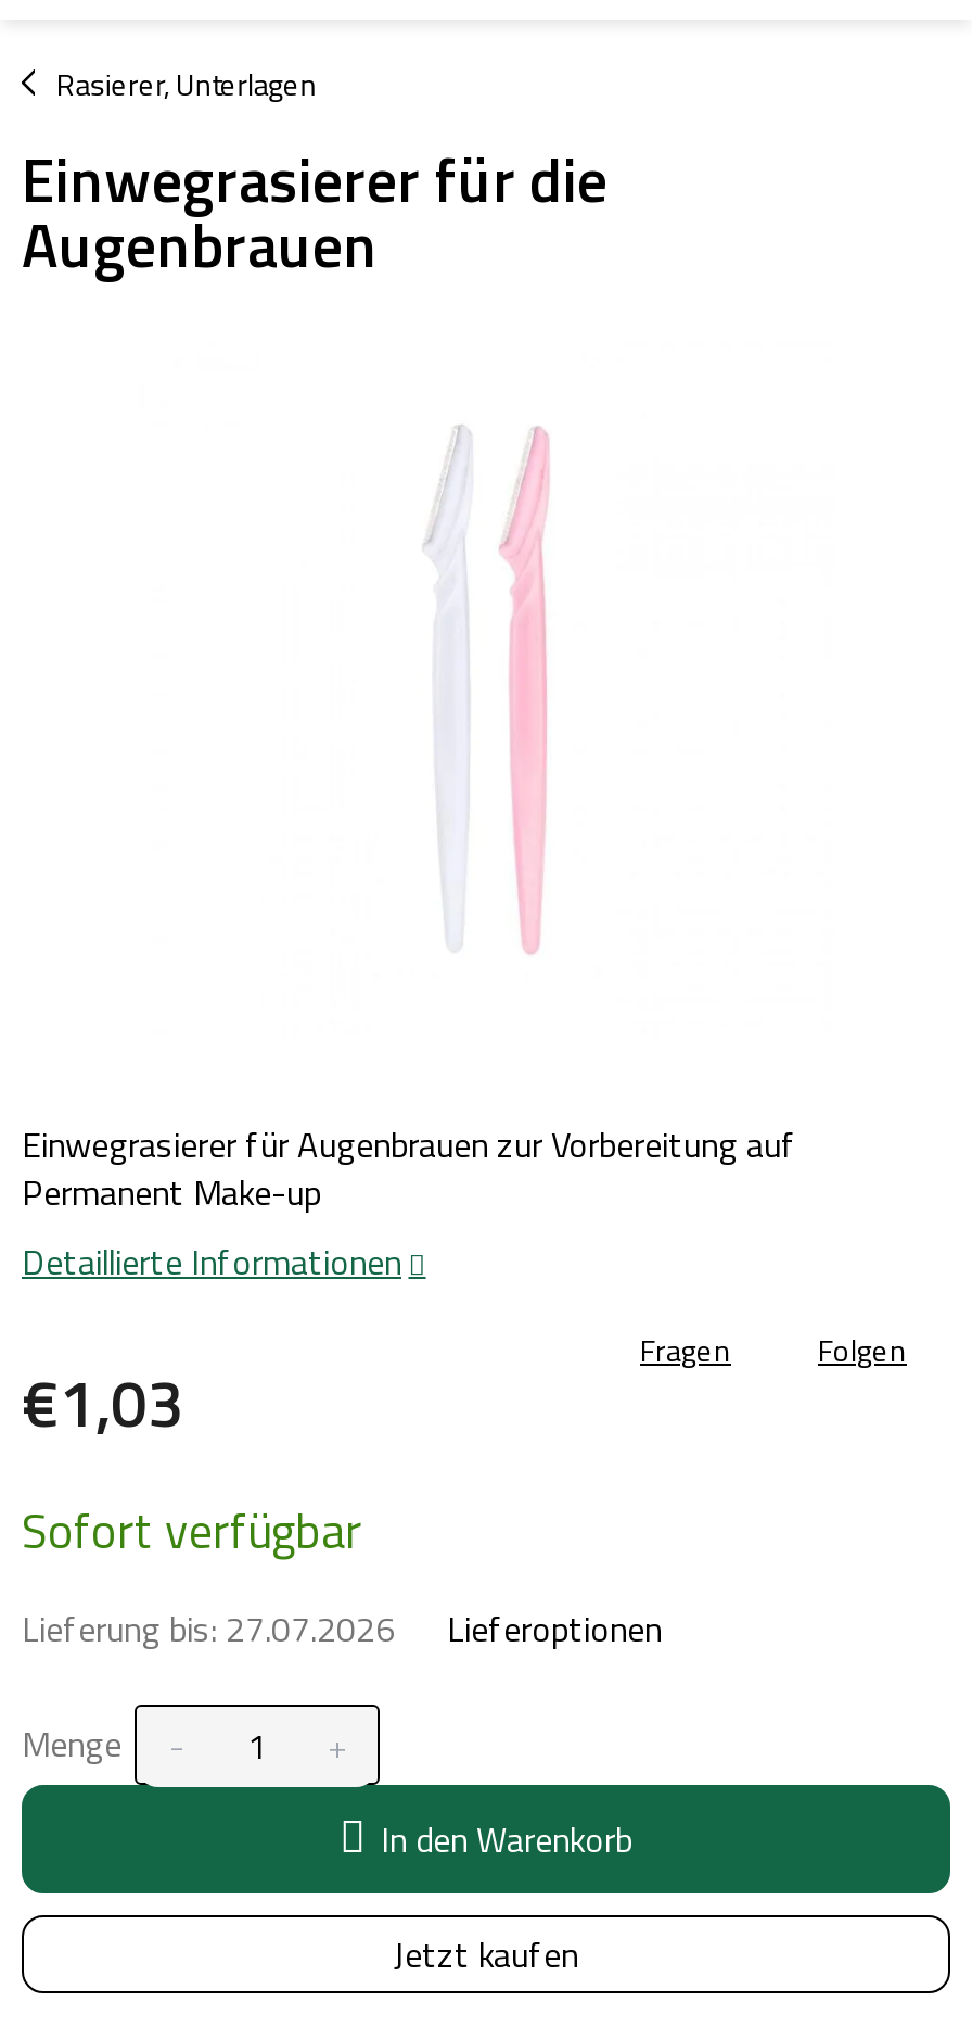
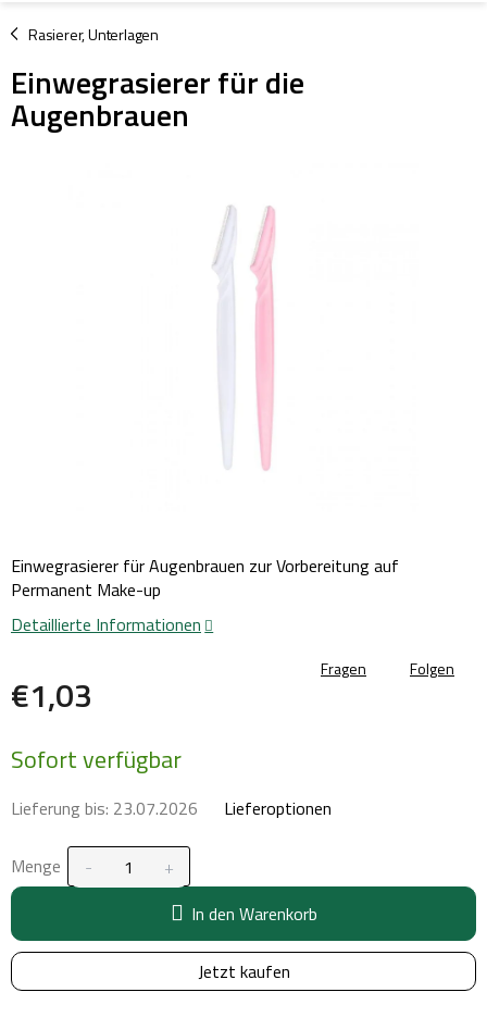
[22,1602,395,1654] Lieferung bis: 27.07.2026 -> [11,795,198,821] Lieferung bis: 23.07.2026

